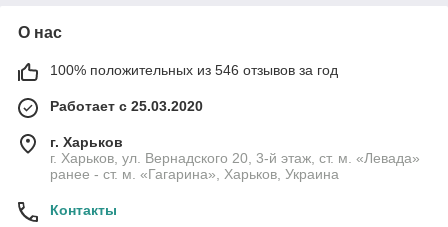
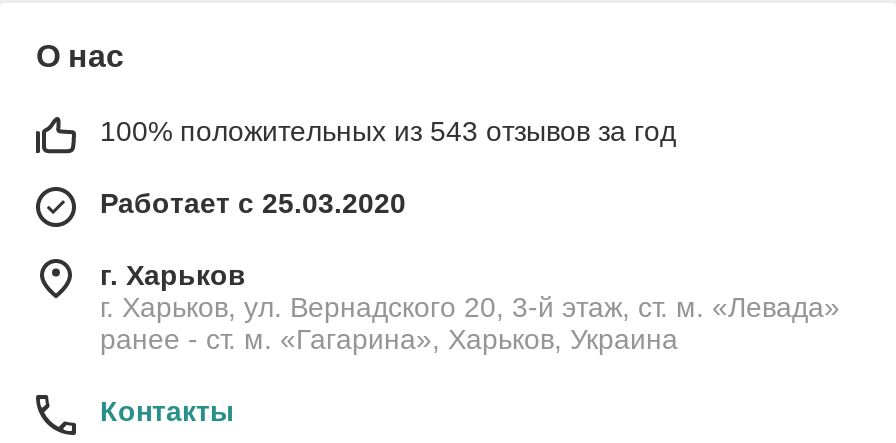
[50,62,338,78] 100% положительных из 546 отзывов за год -> [100,115,676,147] 100% положительных из 543 отзывов за год

